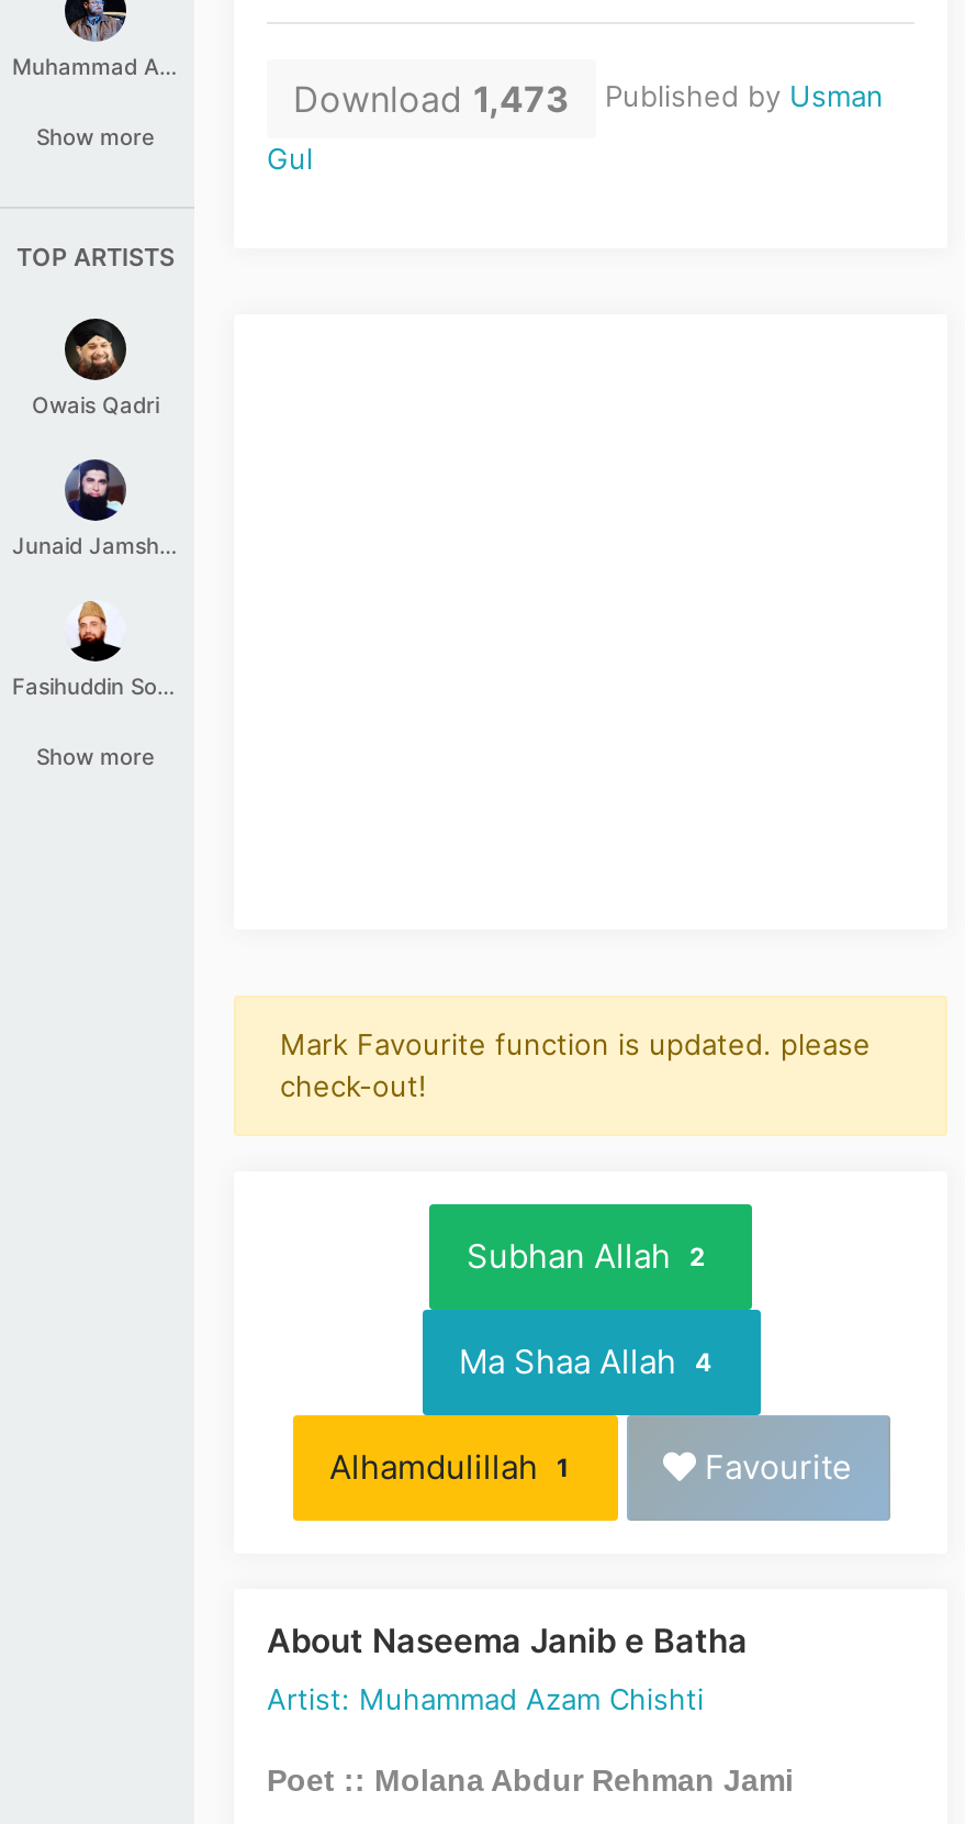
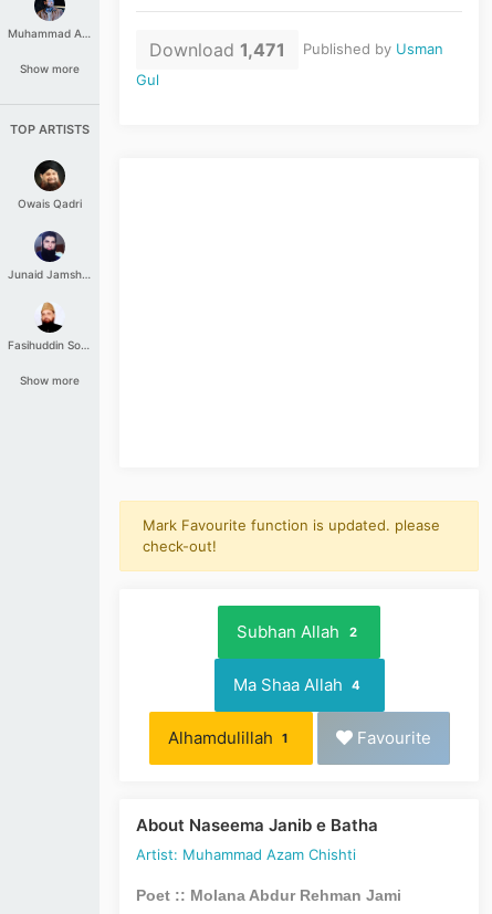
[293,76,884,120] Download 1,473 Published by Usman -> [149,38,443,60] Download 1,471 Published by Usman

